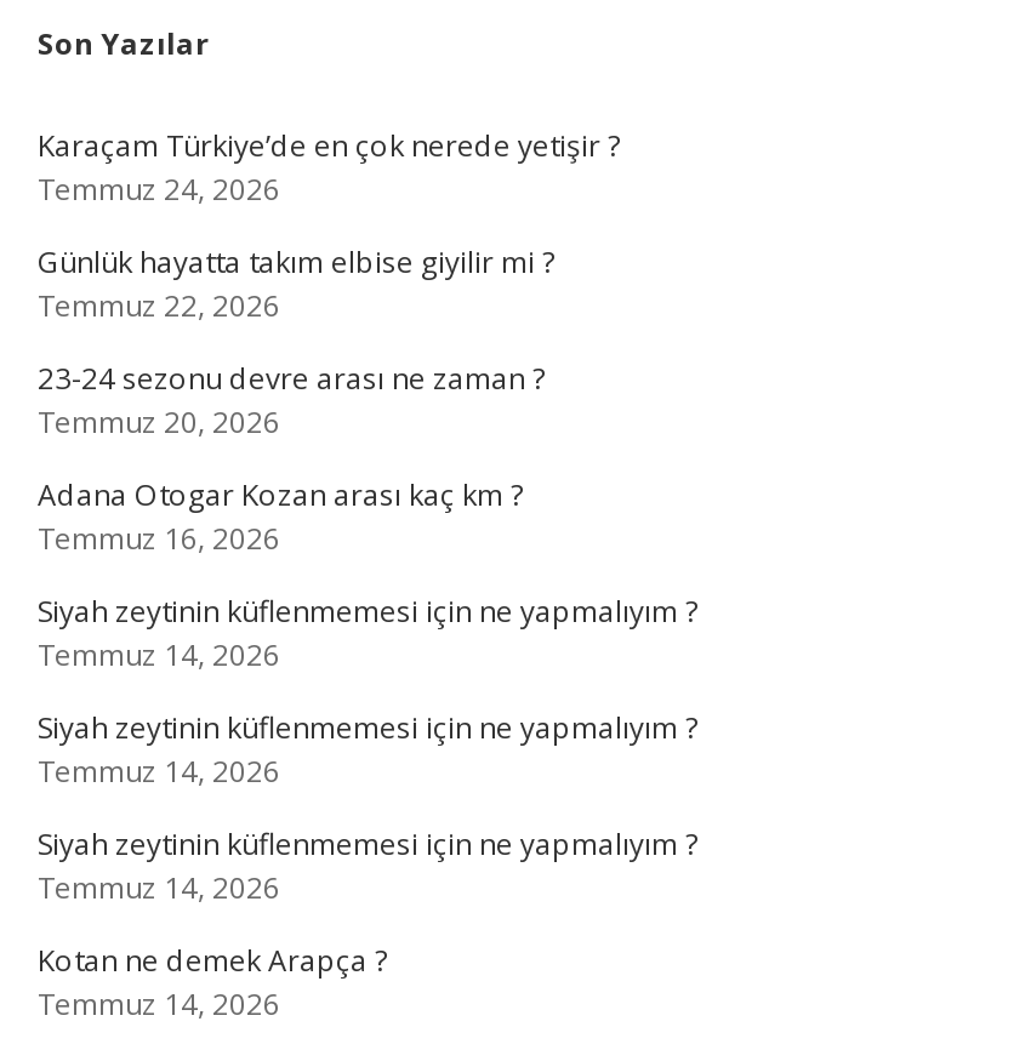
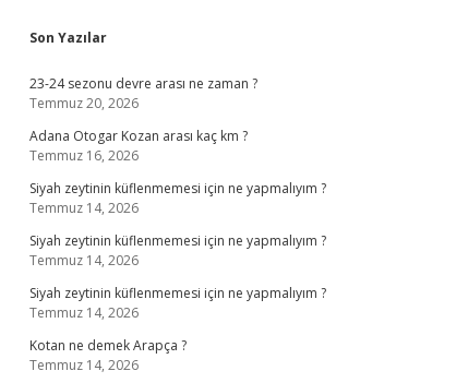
[38,125,620,326] Karaçam Türkiye’de en çok nerede yetişir ? | Temmuz 24, 2026 | Günlük hayatta takım elbise giyilir mi ? | Temmuz 22, 2026 -> none

